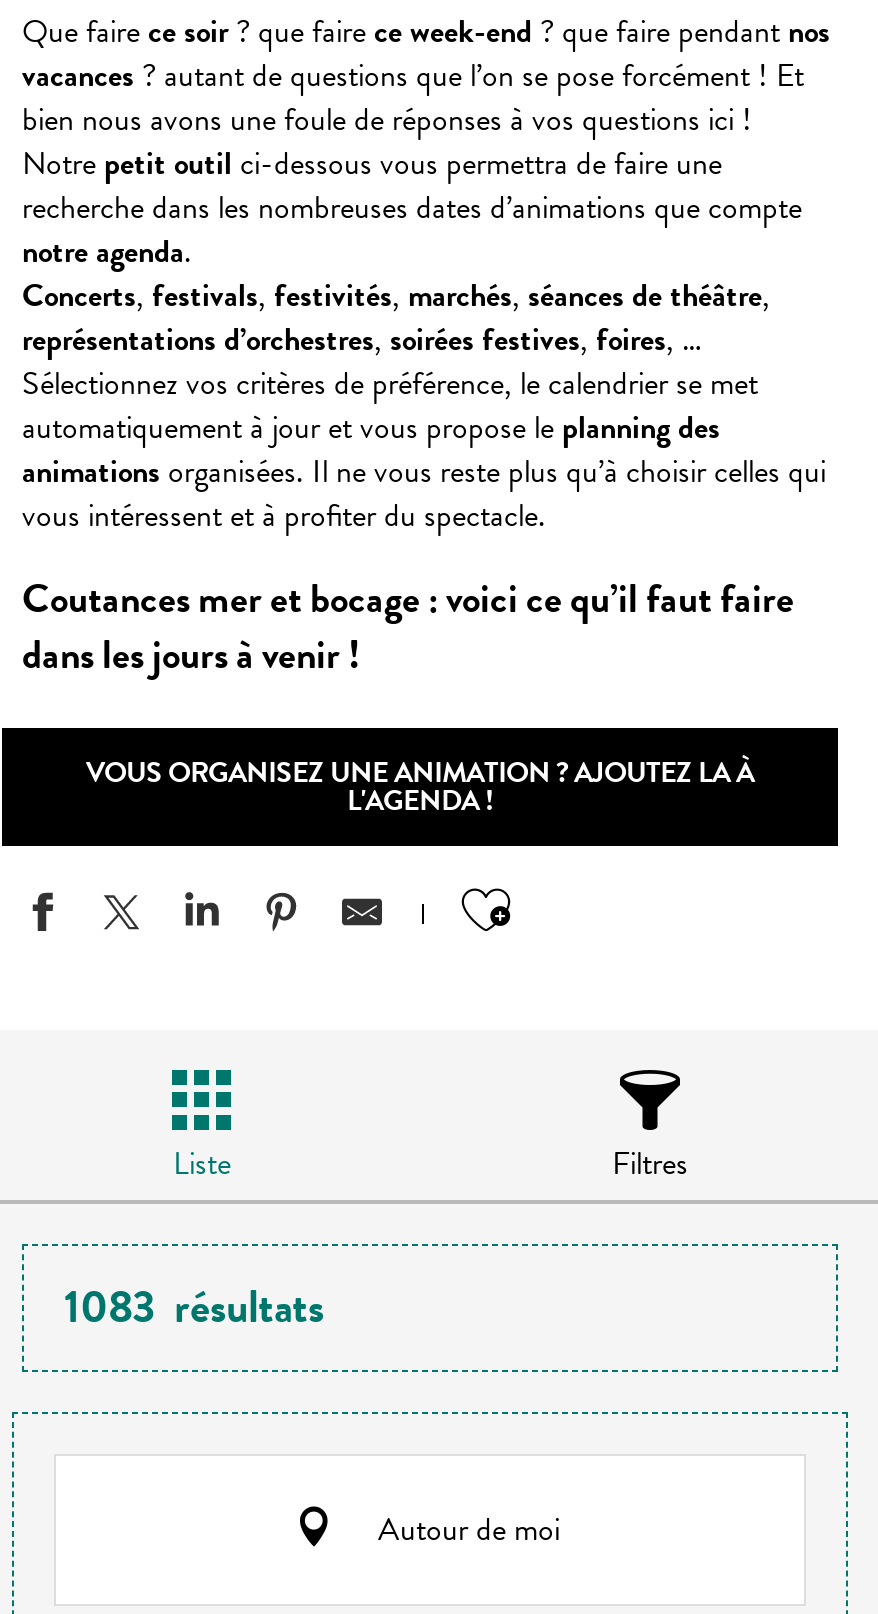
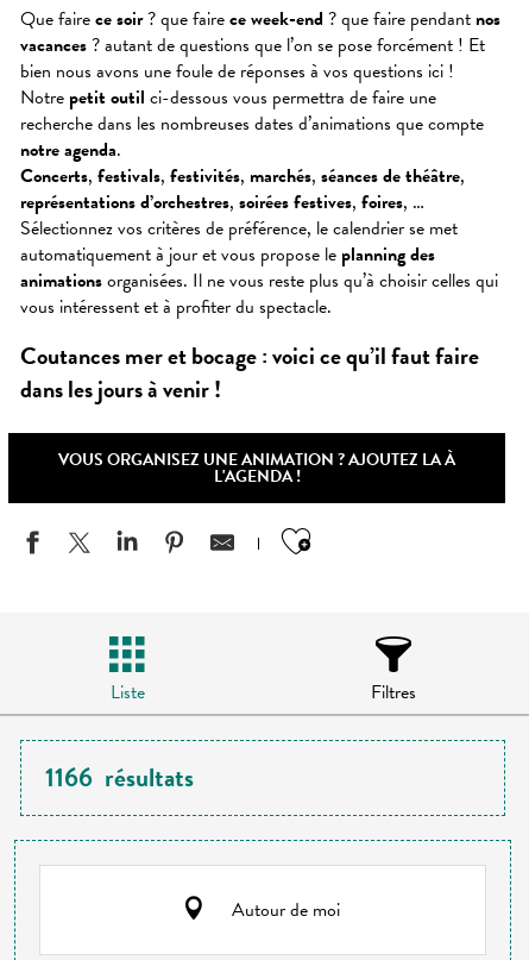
[64,1274,324,1340] 1083 résultats -> [45,758,194,797] 1166 résultats

